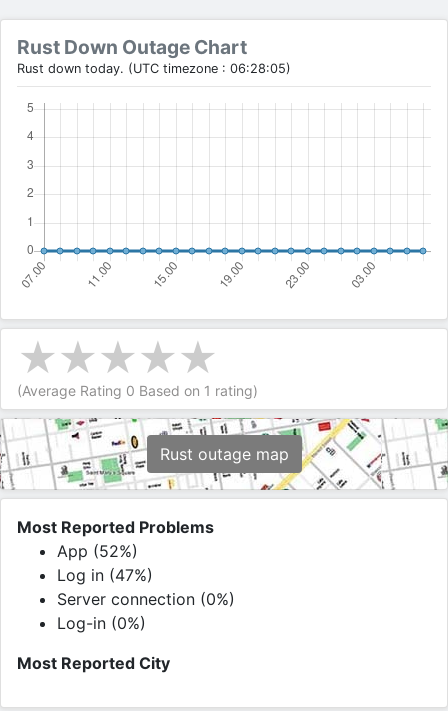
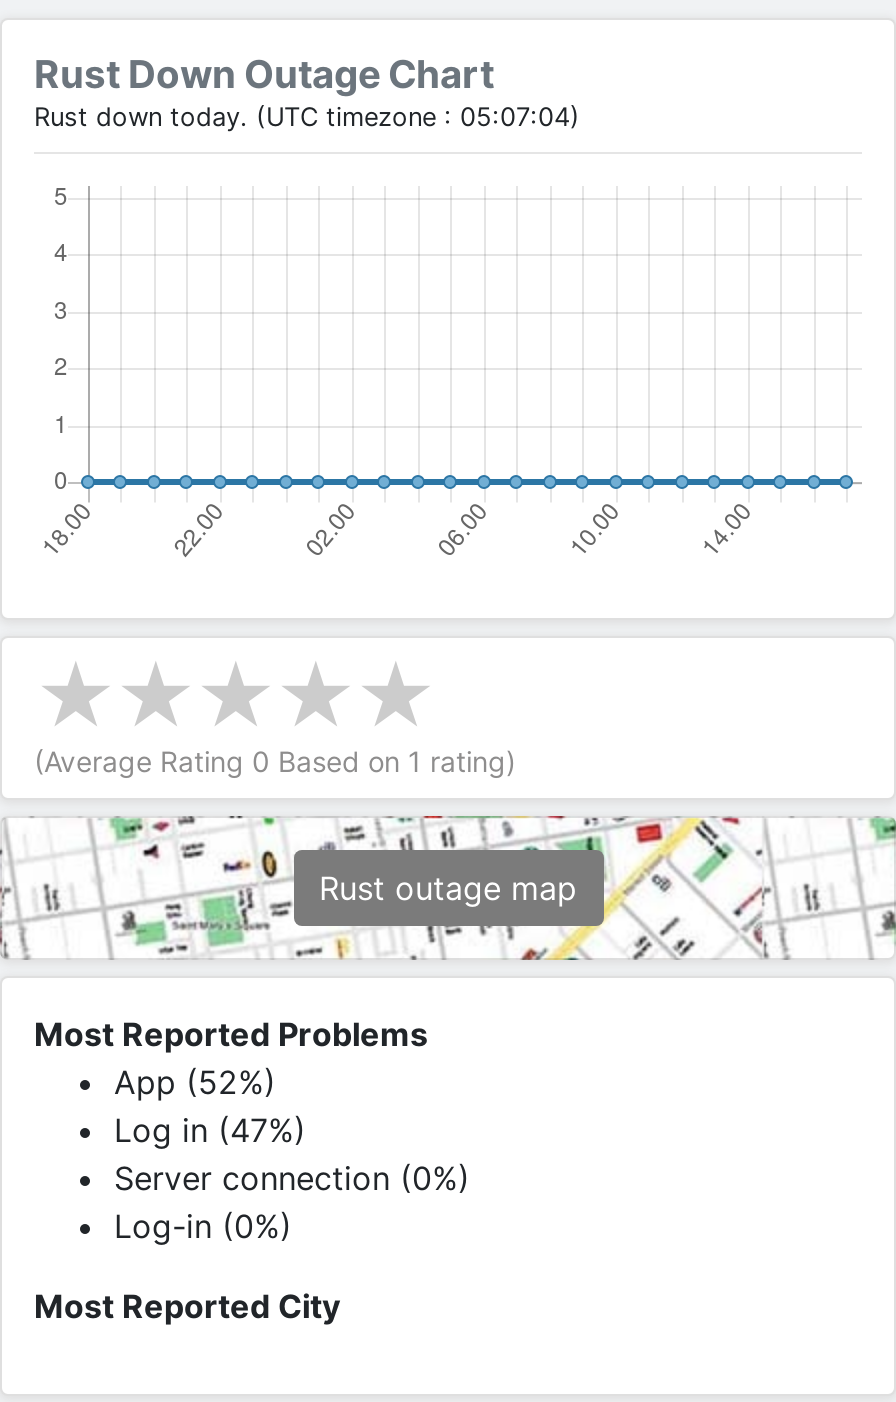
[17,61,291,76] Rust down today. (UTC timezone : 06:28:05) -> [34,101,580,131] Rust down today. (UTC timezone : 05:07:04)

